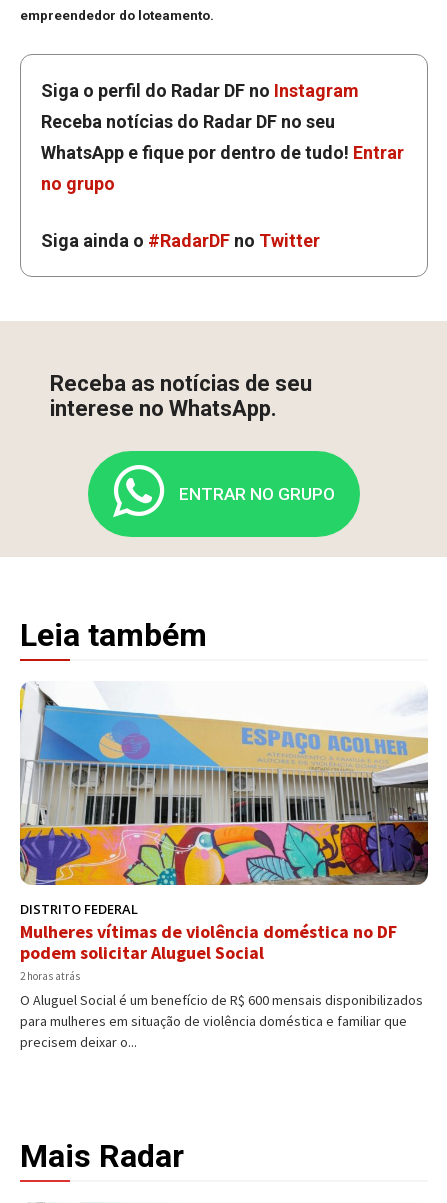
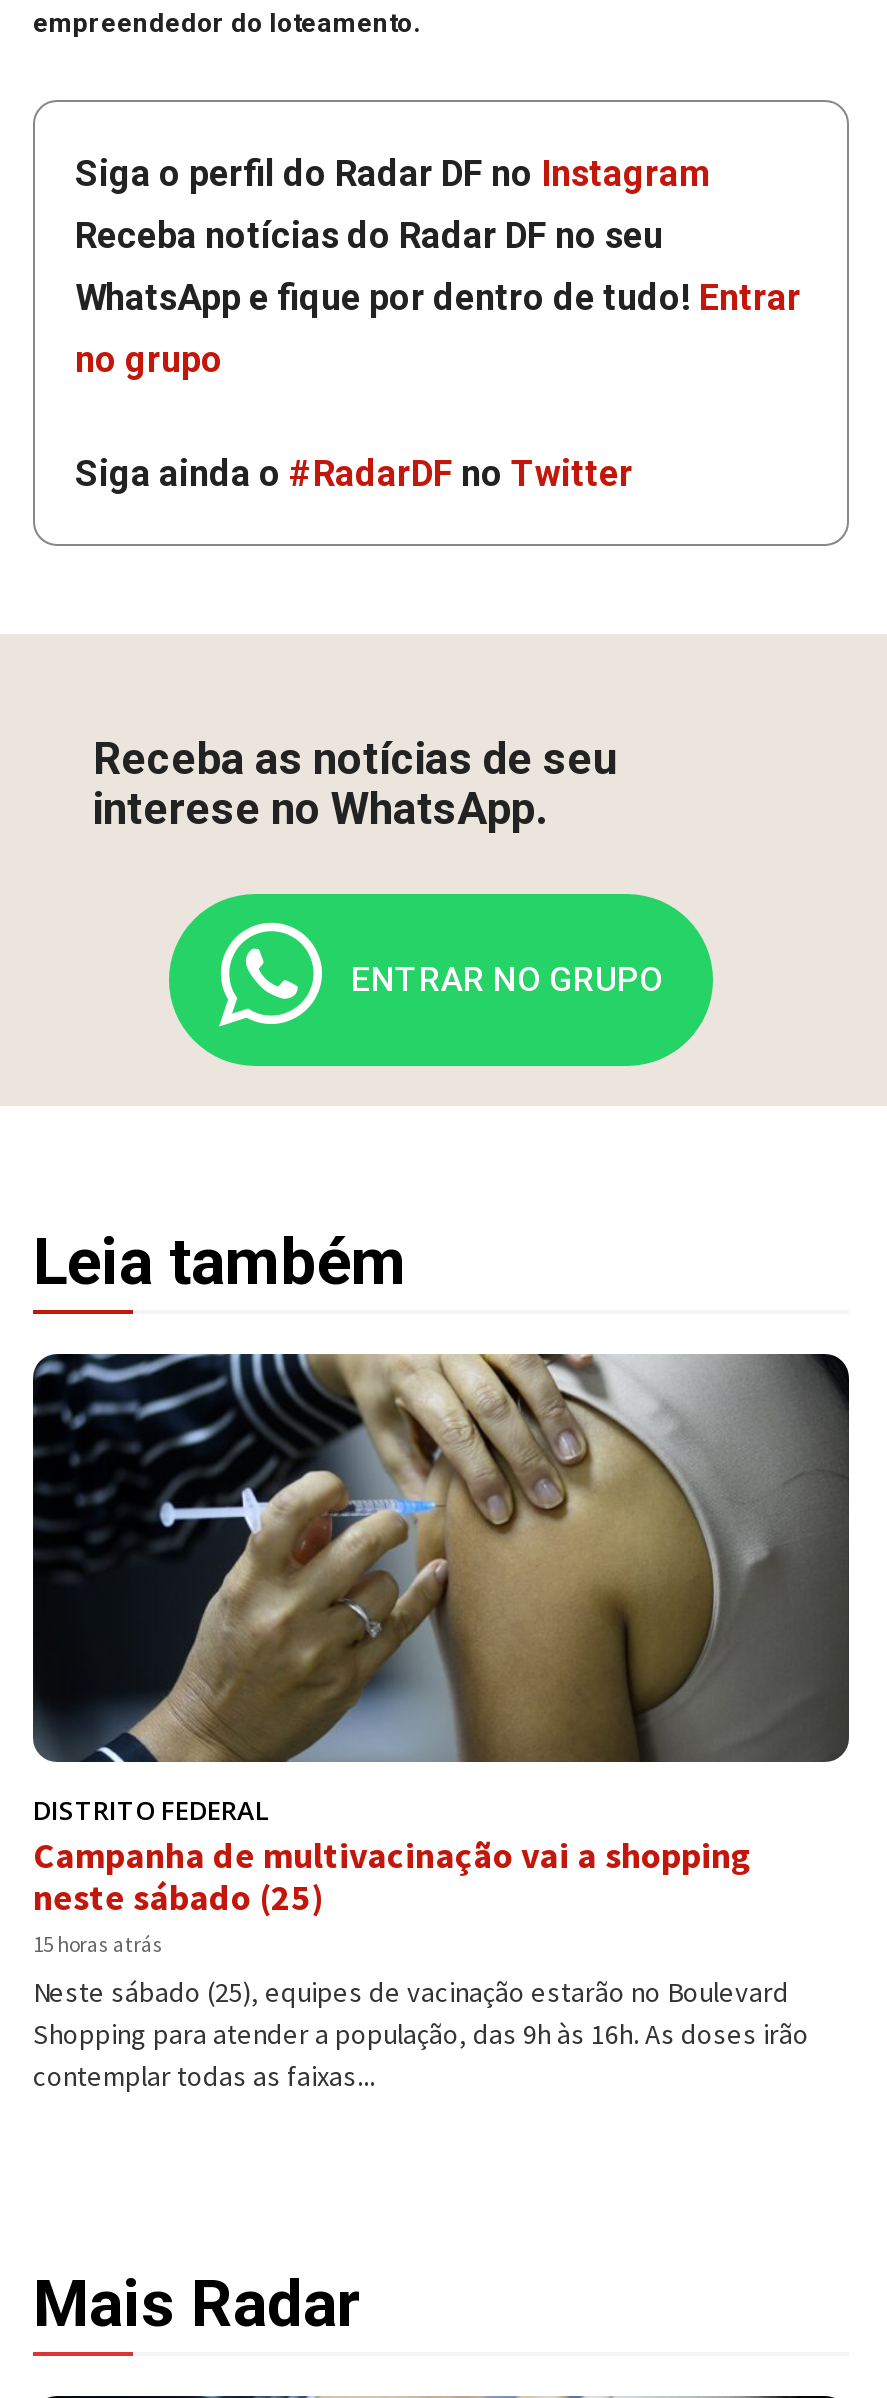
[19,681,429,1051] [image] | Mulheres vítimas de violência doméstica no DF | podem solicitar Aluguel Social | 2 horas atrás | O Aluguel Social é um benefício de R$ 600 mensais disponibilizados | para mulheres em situação de violência doméstica e familiar que | precisem deixar o... -> [31,1352,851,2095] [image] | Campanha de multivacinação vai a shopping | neste sábado (25) | 15 horas atrás | Neste sábado (25), equipes de vacinação estarão no Boulevard | Shopping para atender a população, das 9h às 16h. As doses irão | contemplar todas as faixas...

